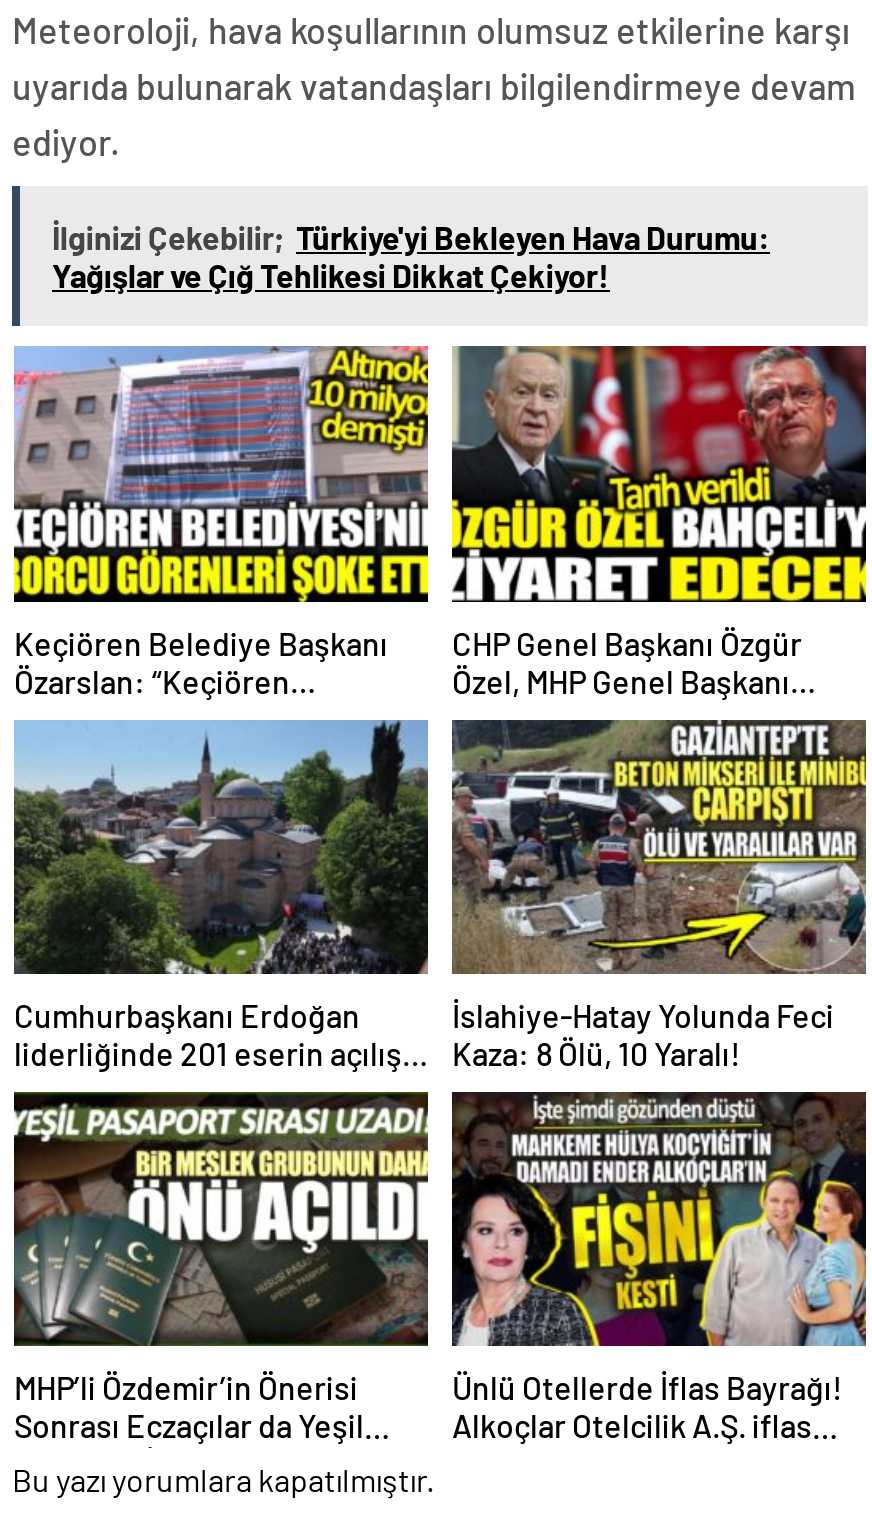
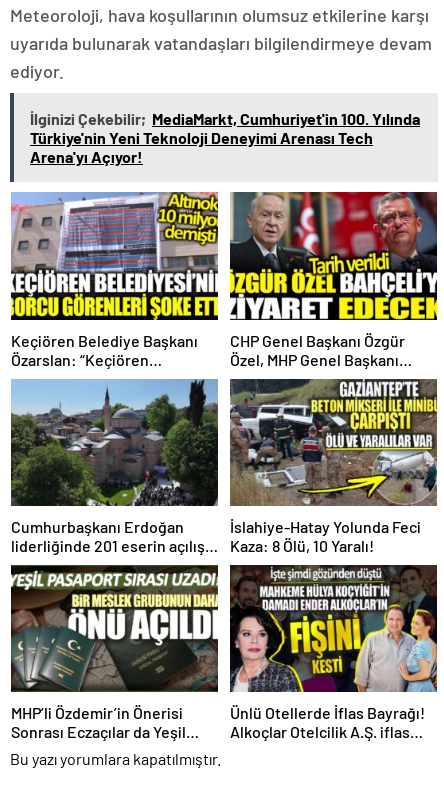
[52,219,770,295] İlginizi Çekebilir; Türkiye'yi Bekleyen Hava Durumu: | Yağışlar ve Çığ Tehlikesi Dikkat Çekiyor! -> [30,109,420,166] İlginizi Çekebilir; MediaMarkt, Cumhuriyet'in 100. Yılında | Türkiye'nin Yeni Teknoloji Deneyimi Arenası Tech | Arena'yı Açıyor!

